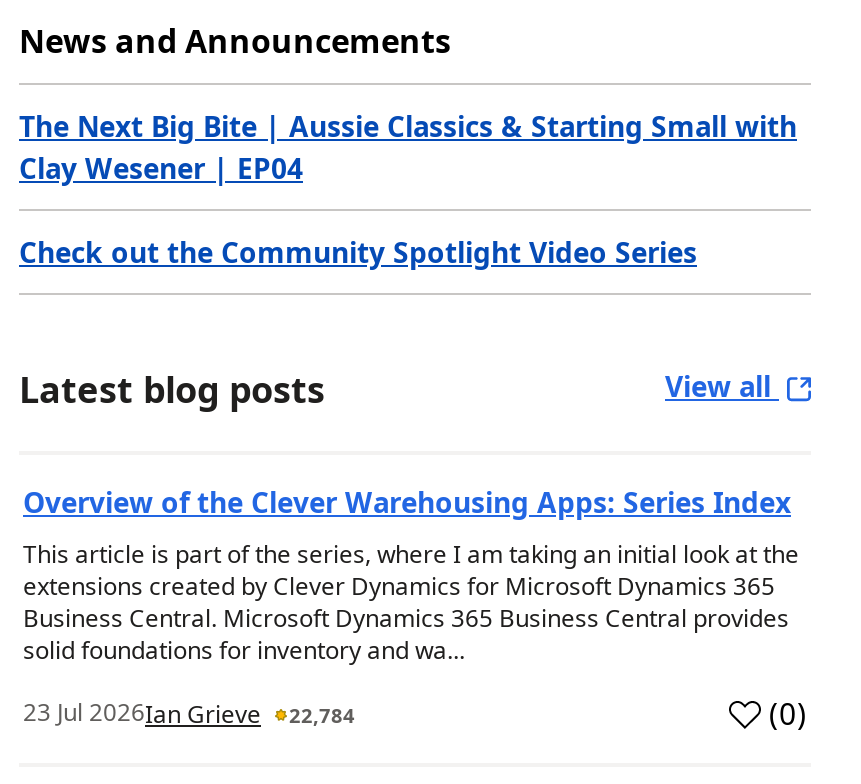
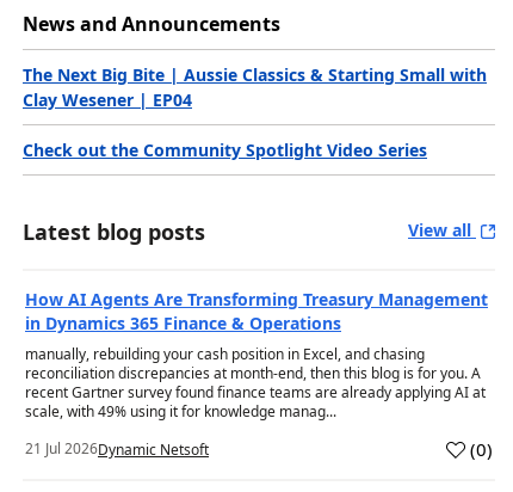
[23,483,799,667] Overview of the Clever Warehousing Apps: Series Index | This article is part of the series, where I am taking an initial look at the | extensions created by Clever Dynamics for Microsoft Dynamics 365 | Business Central. Microsoft Dynamics 365 Business Central provides | solid foundations for inventory and wa... -> [25,288,488,422] How AI Agents Are Transforming Treasury Management | in Dynamics 365 Finance & Operations | manually, rebuilding your cash position in Excel, and chasing | reconciliation discrepancies at month-end, then this blog is for you. A | recent Gartner survey found finance teams are already applying AI at | scale, with 49% using it for knowledge manag...
[23,695,355,731] 23 Jul 2026Ian Grieve | 22,784 -> [25,438,209,460] 21 Jul 2026Dynamic Netsoft

